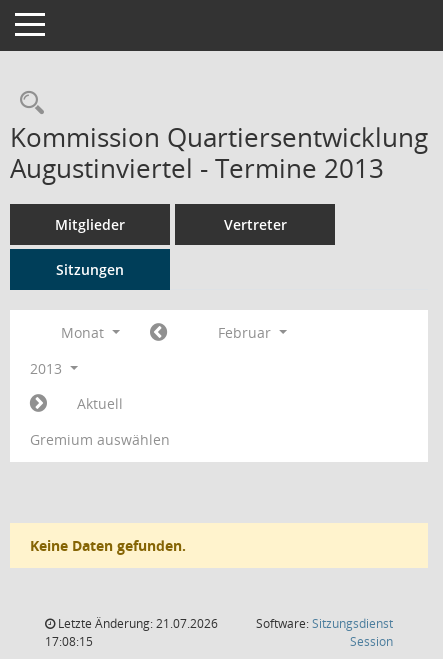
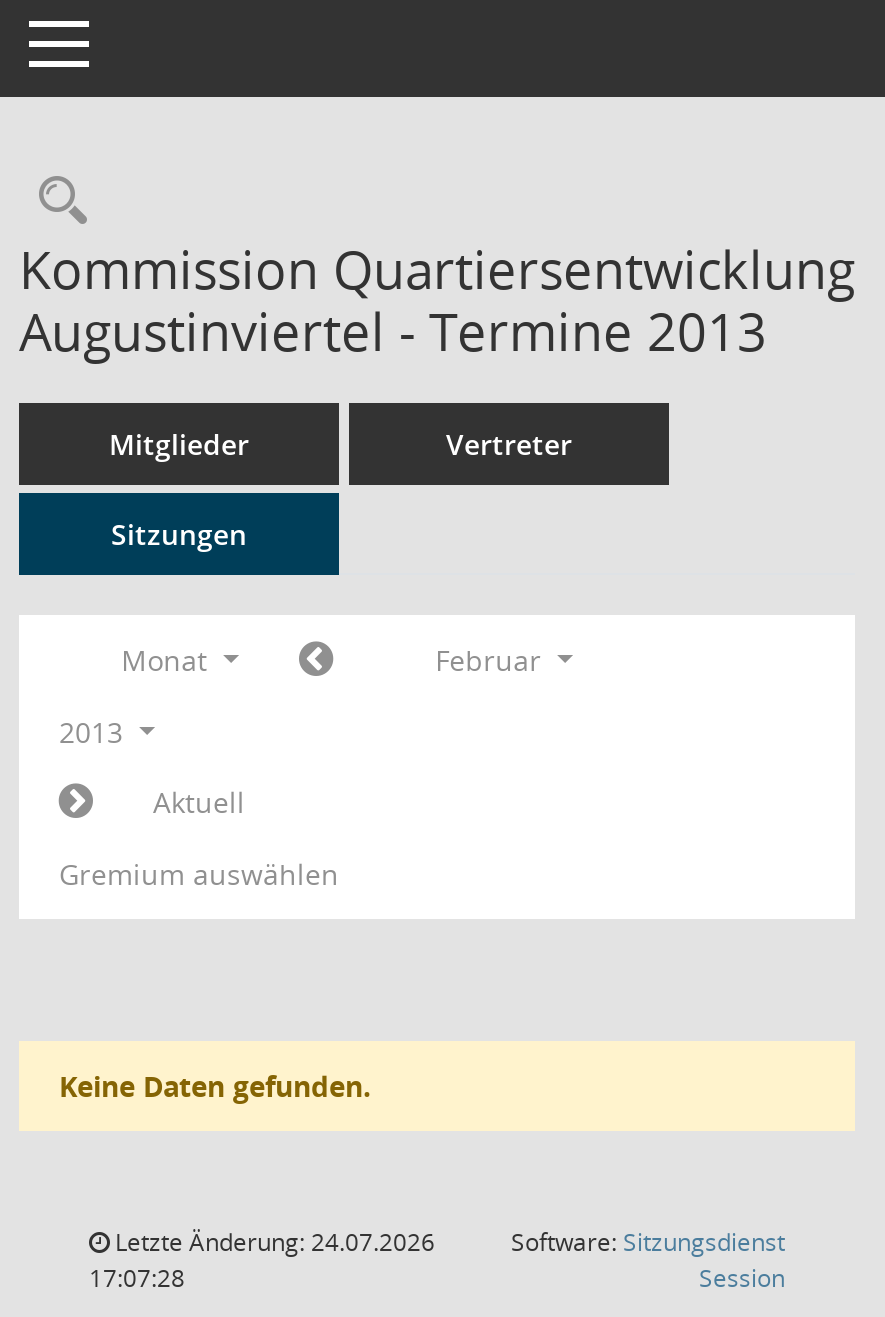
[55,615,218,632] Letzte Änderung: 21.07.2026 -> [109,1225,435,1259] Letzte Änderung: 24.07.2026
[45,633,93,650] 17:08:15 -> [89,1261,185,1295] 17:07:28

